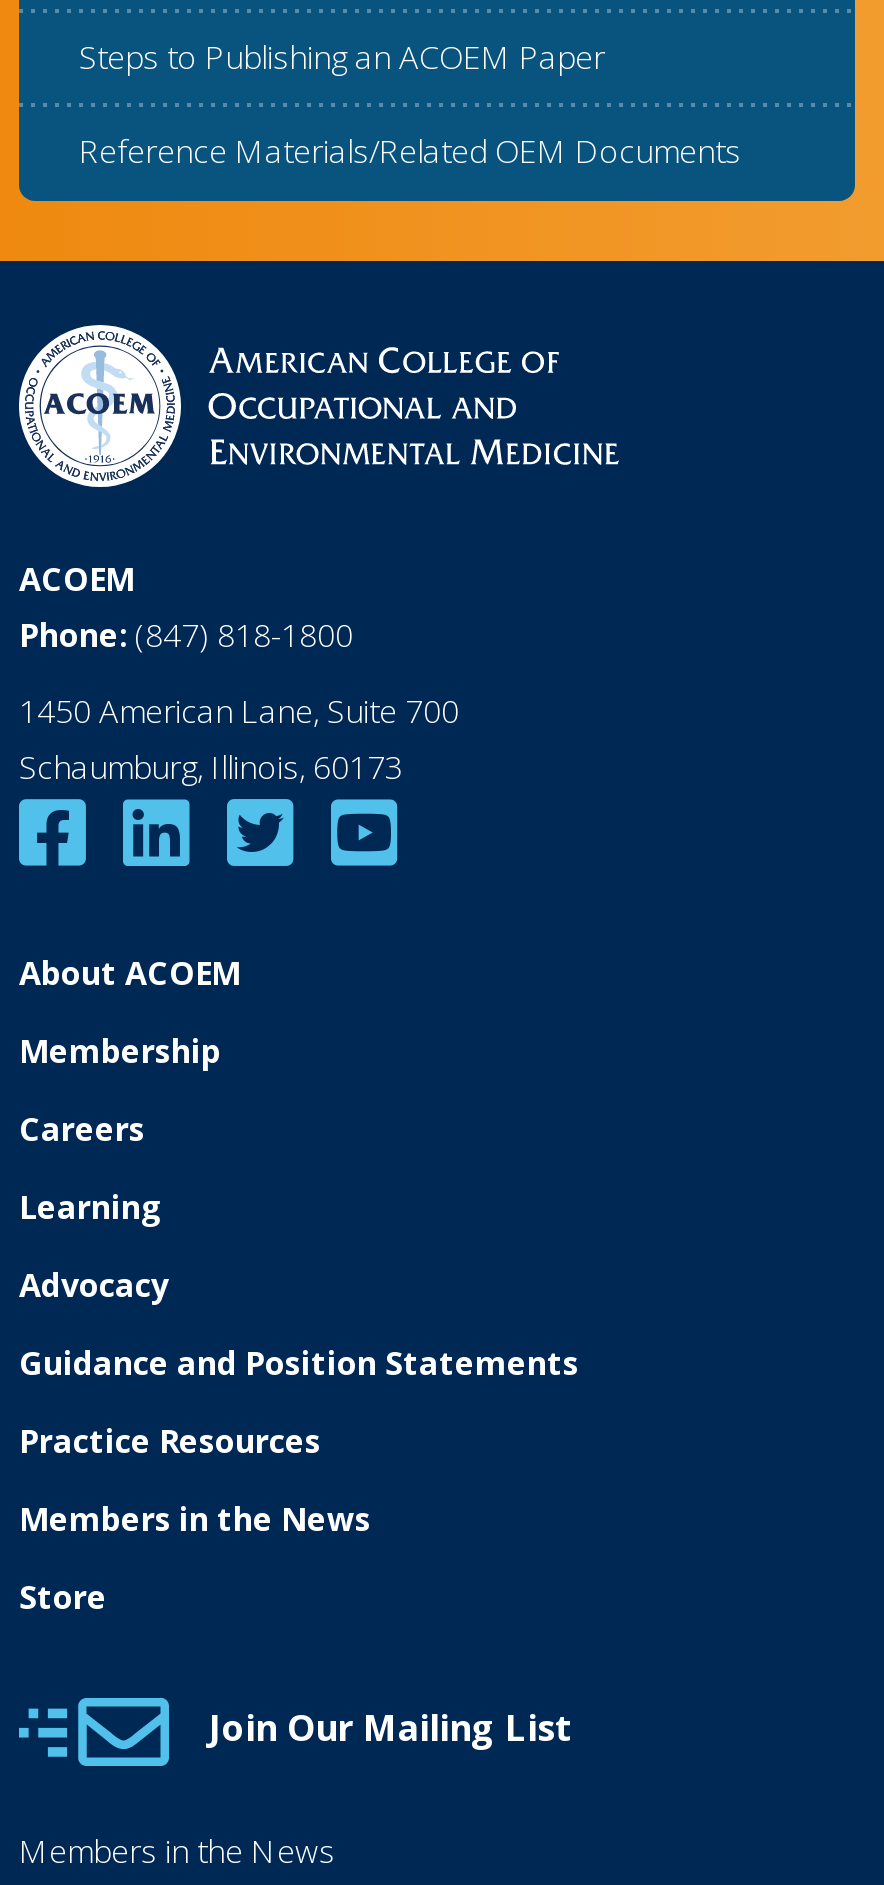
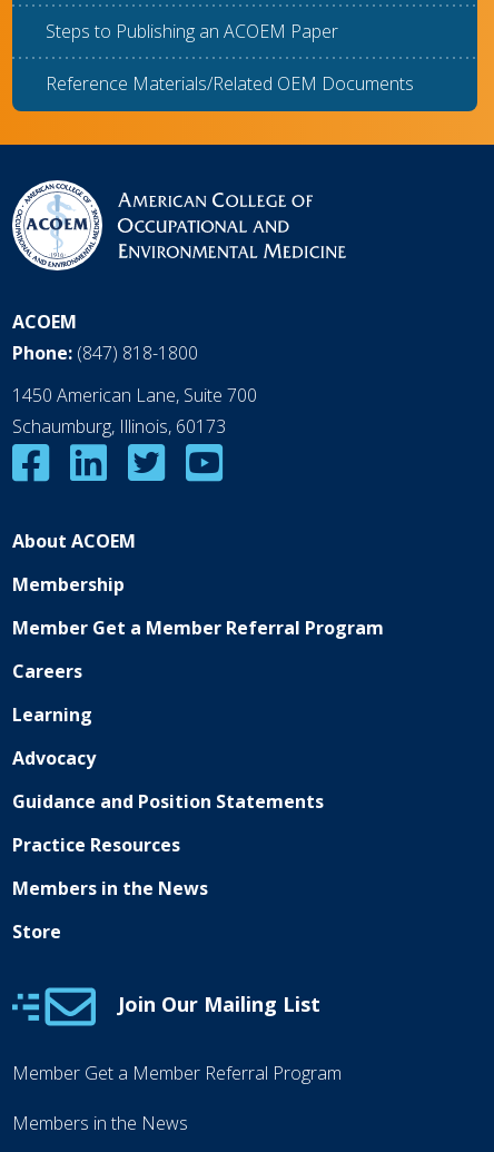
none -> [12,616,384,640] Member Get a Member Referral Program
none -> [12,1061,342,1085] Member Get a Member Referral Program

